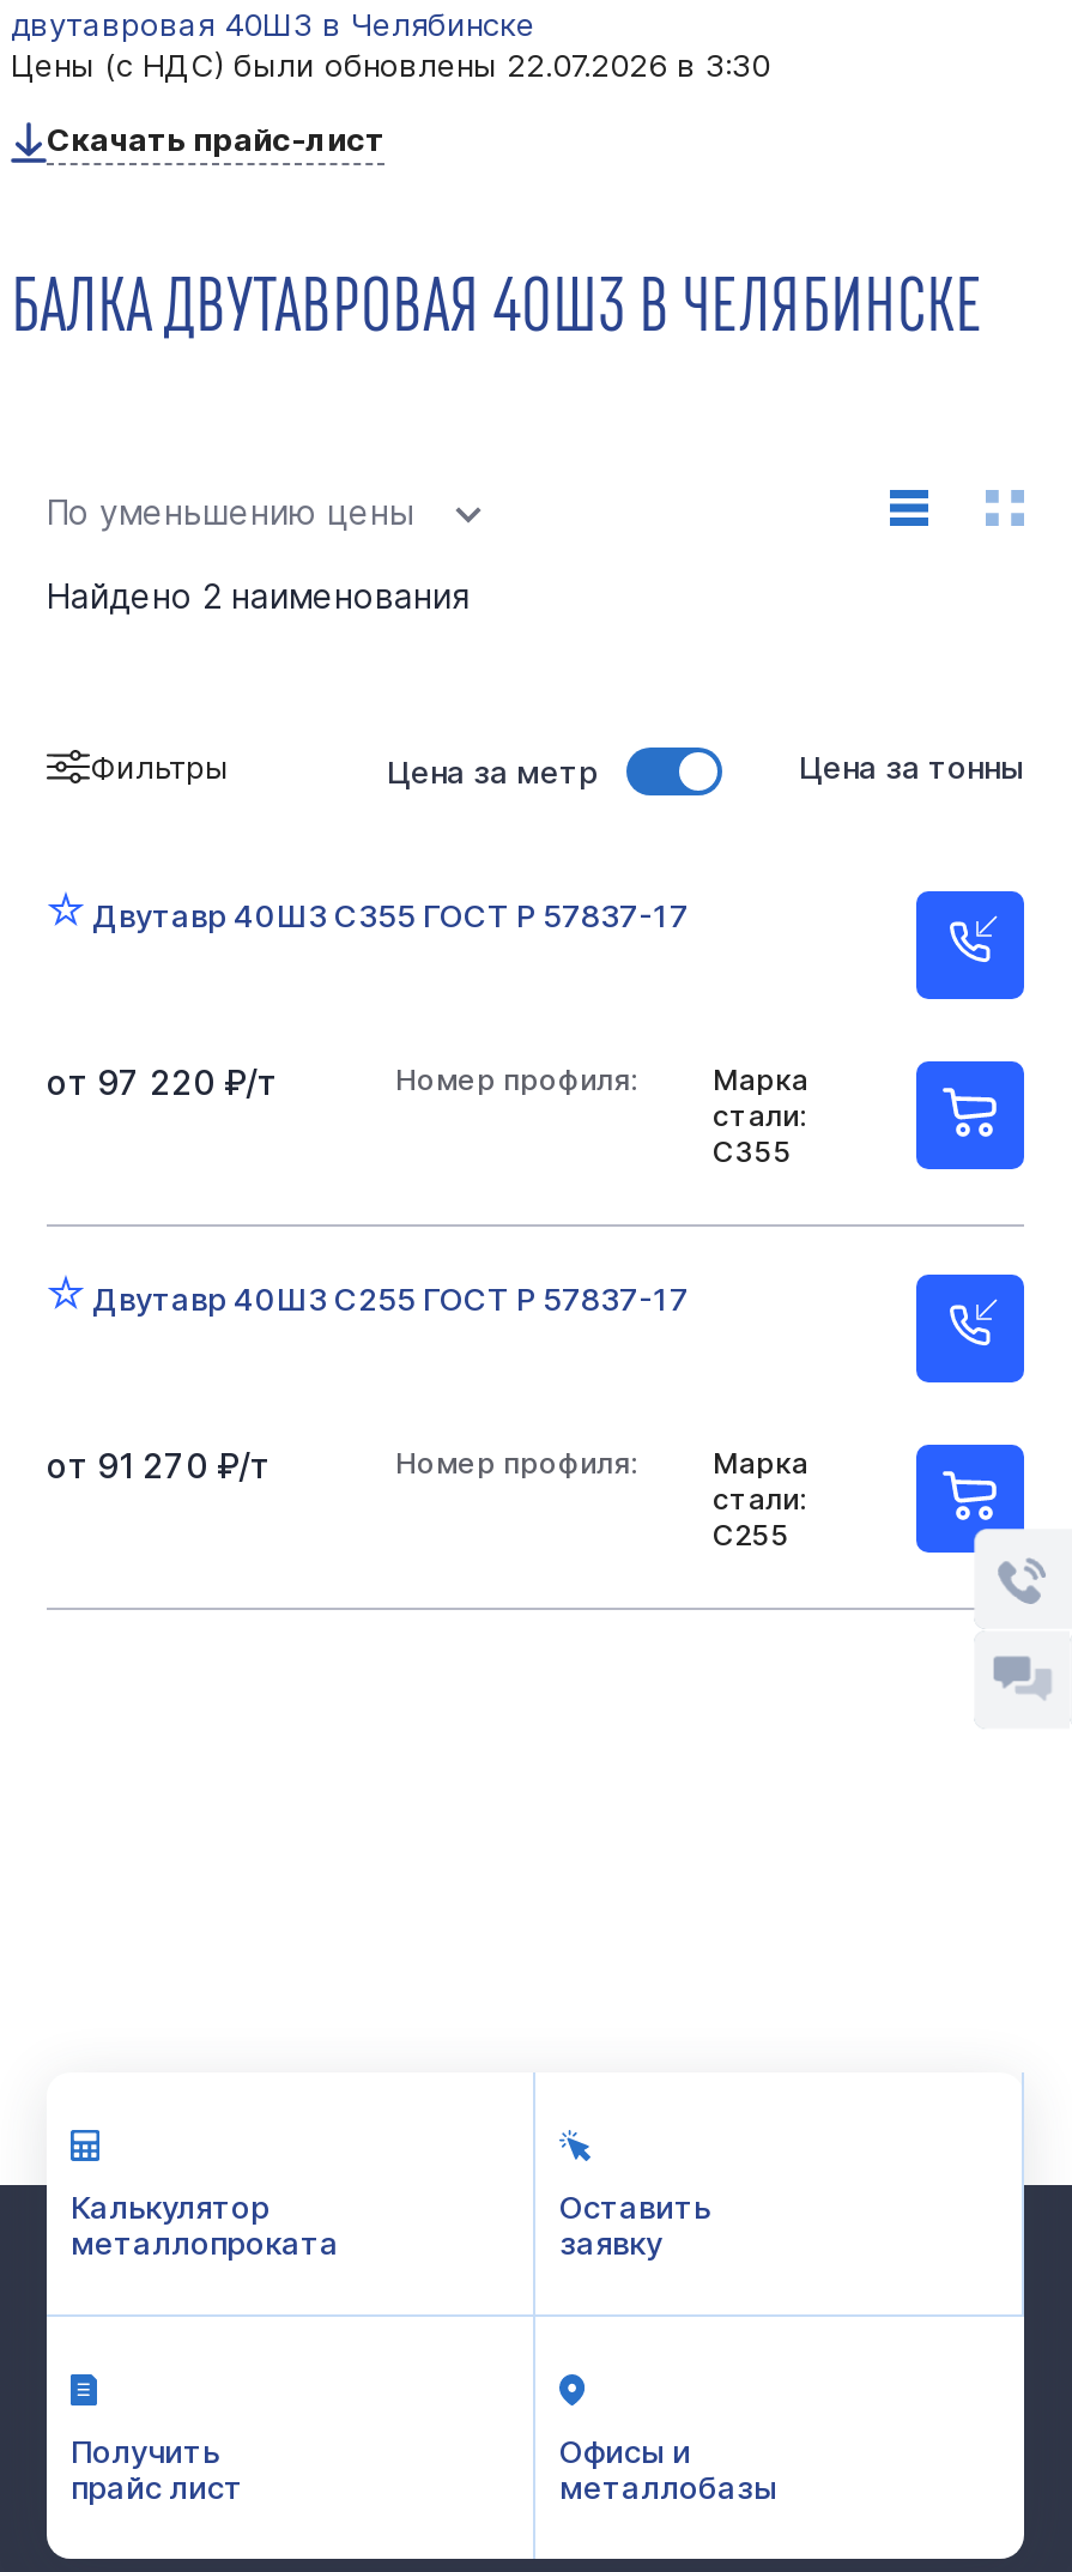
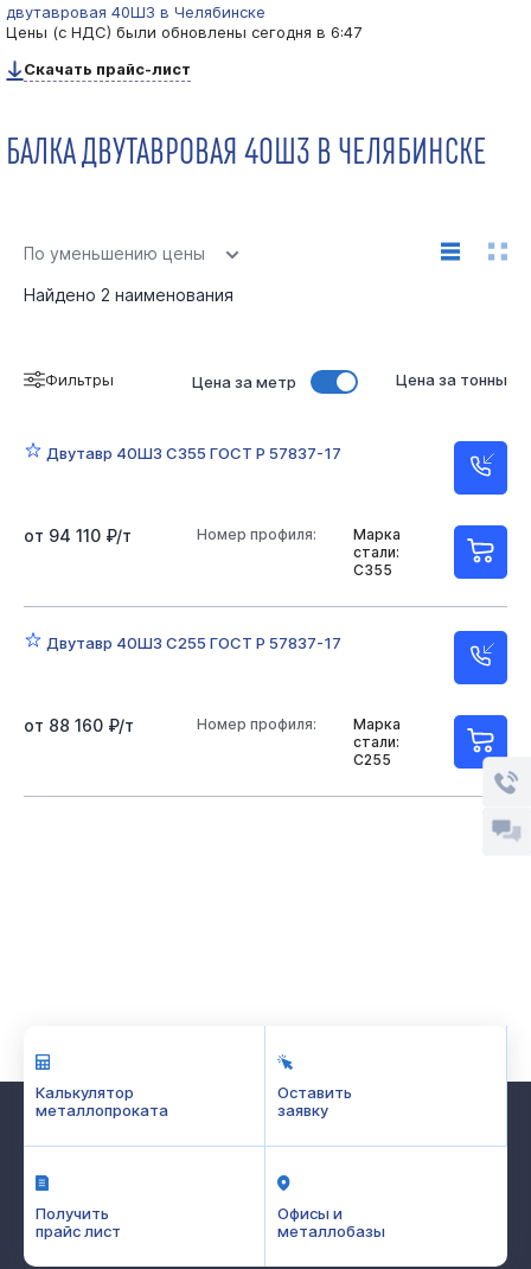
[11,46,770,84] Цены (с НДС) были обновлены 22.07.2026 в 3:30 -> [6,23,362,42] Цены (с НДС) были обновлены сегодня в 6:47
[47,1061,277,1102] от 97 220 ₽/т -> [24,525,132,546] от 94 110 ₽/т
[47,1445,269,1485] от 91 270 ₽/т -> [24,715,134,735] от 88 160 ₽/т

